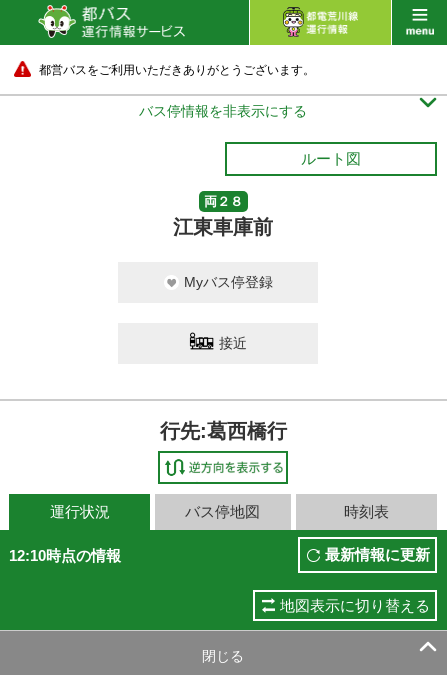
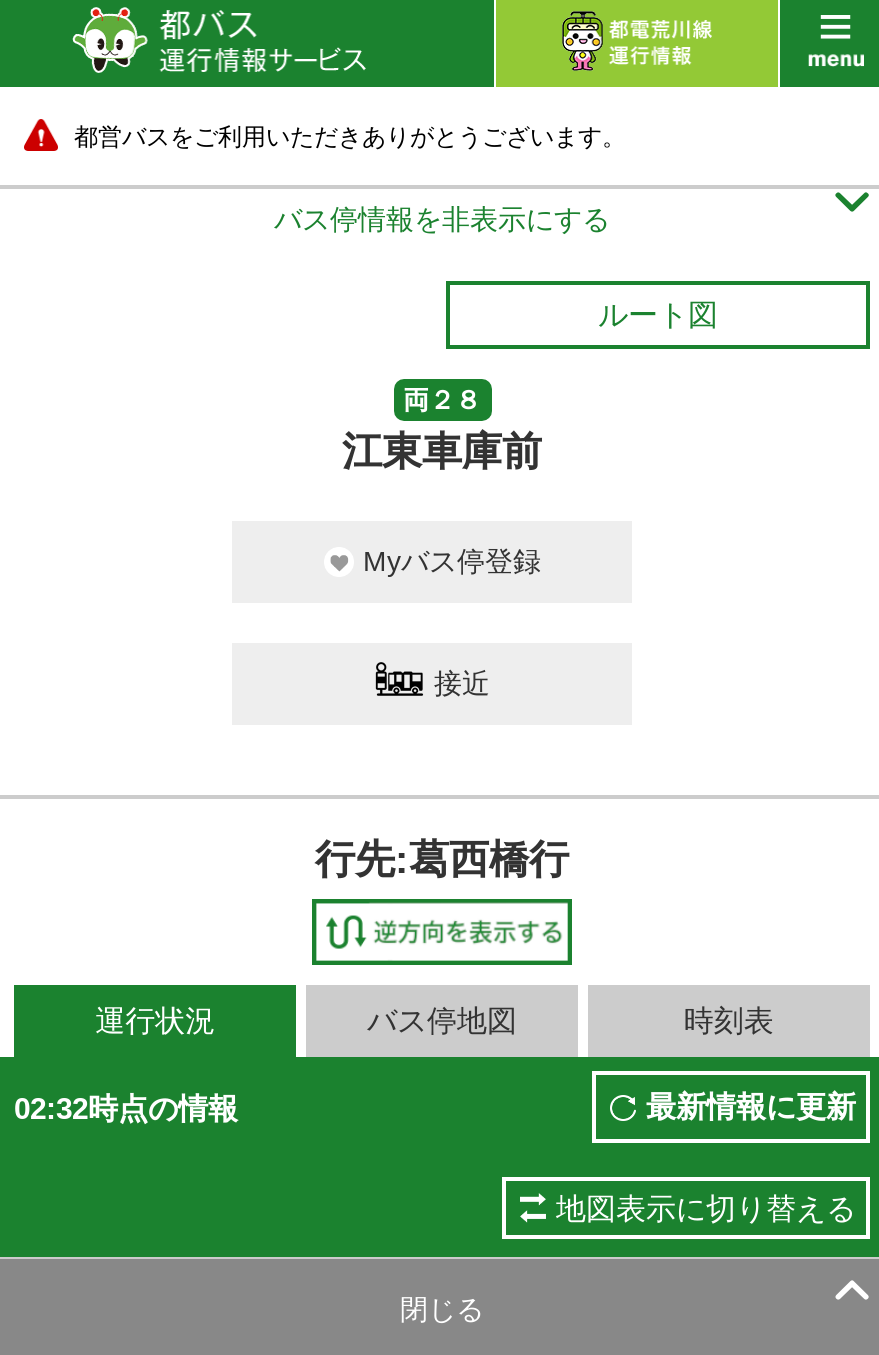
[9,547,121,564] 12:10時点の情報 -> [14,1091,238,1125] 02:32時点の情報

